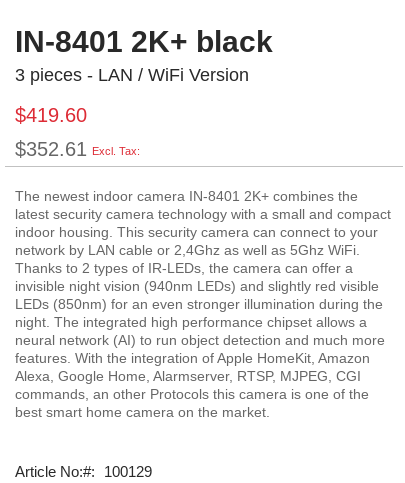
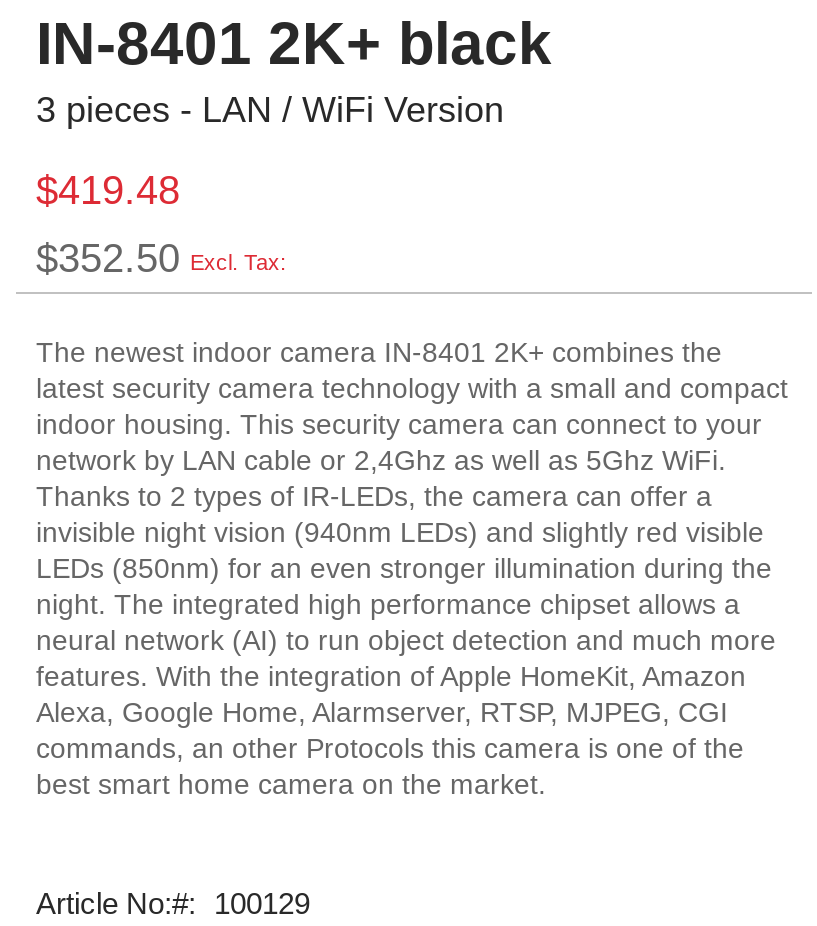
[15,104,87,126] $419.60 -> [36,168,180,212] $419.48
[15,138,87,160] $352.61 -> [36,236,180,280] $352.50

